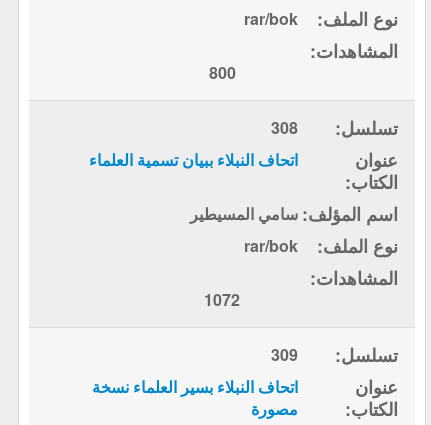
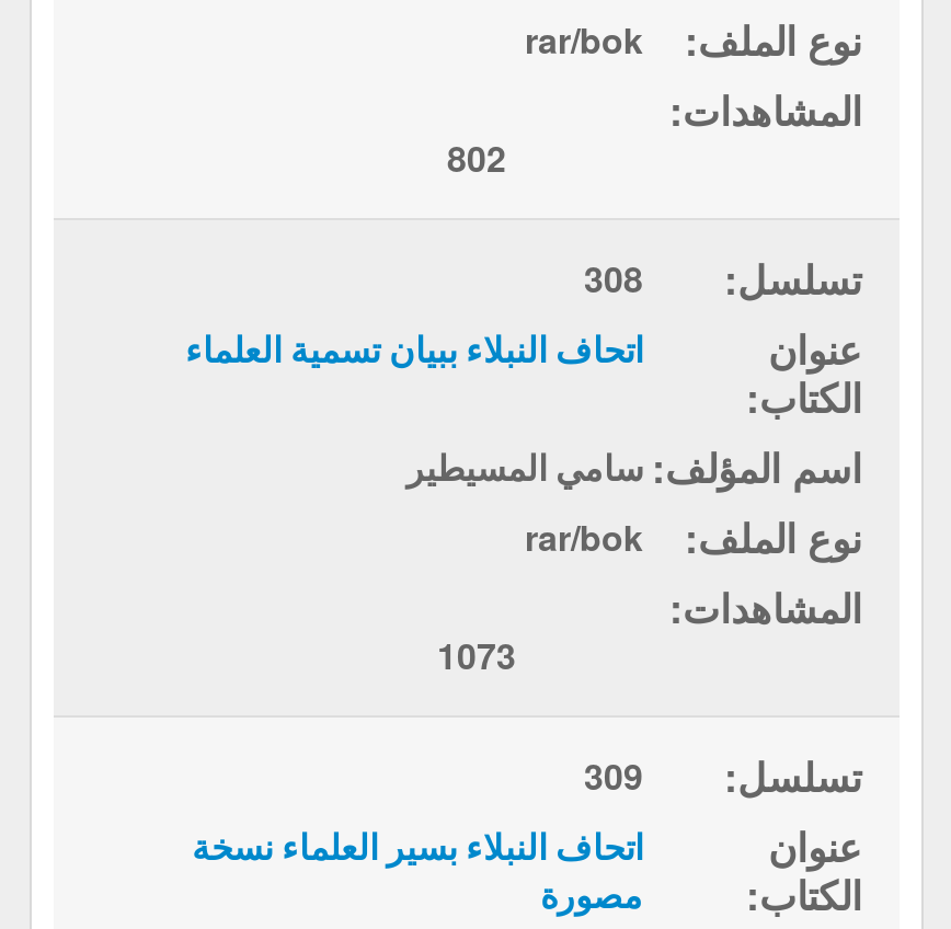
[208,61,235,84] 800 -> [447,133,506,183] 802
[204,288,240,311] 1072 -> [437,630,516,681] 1073

